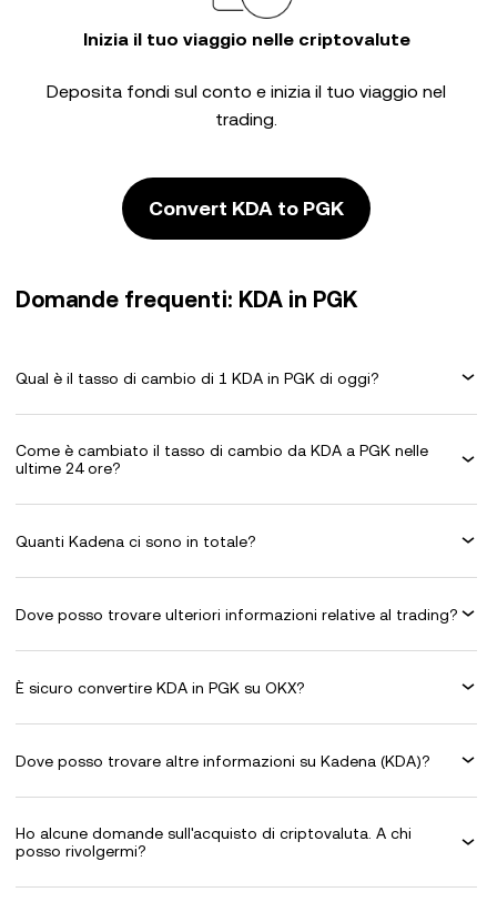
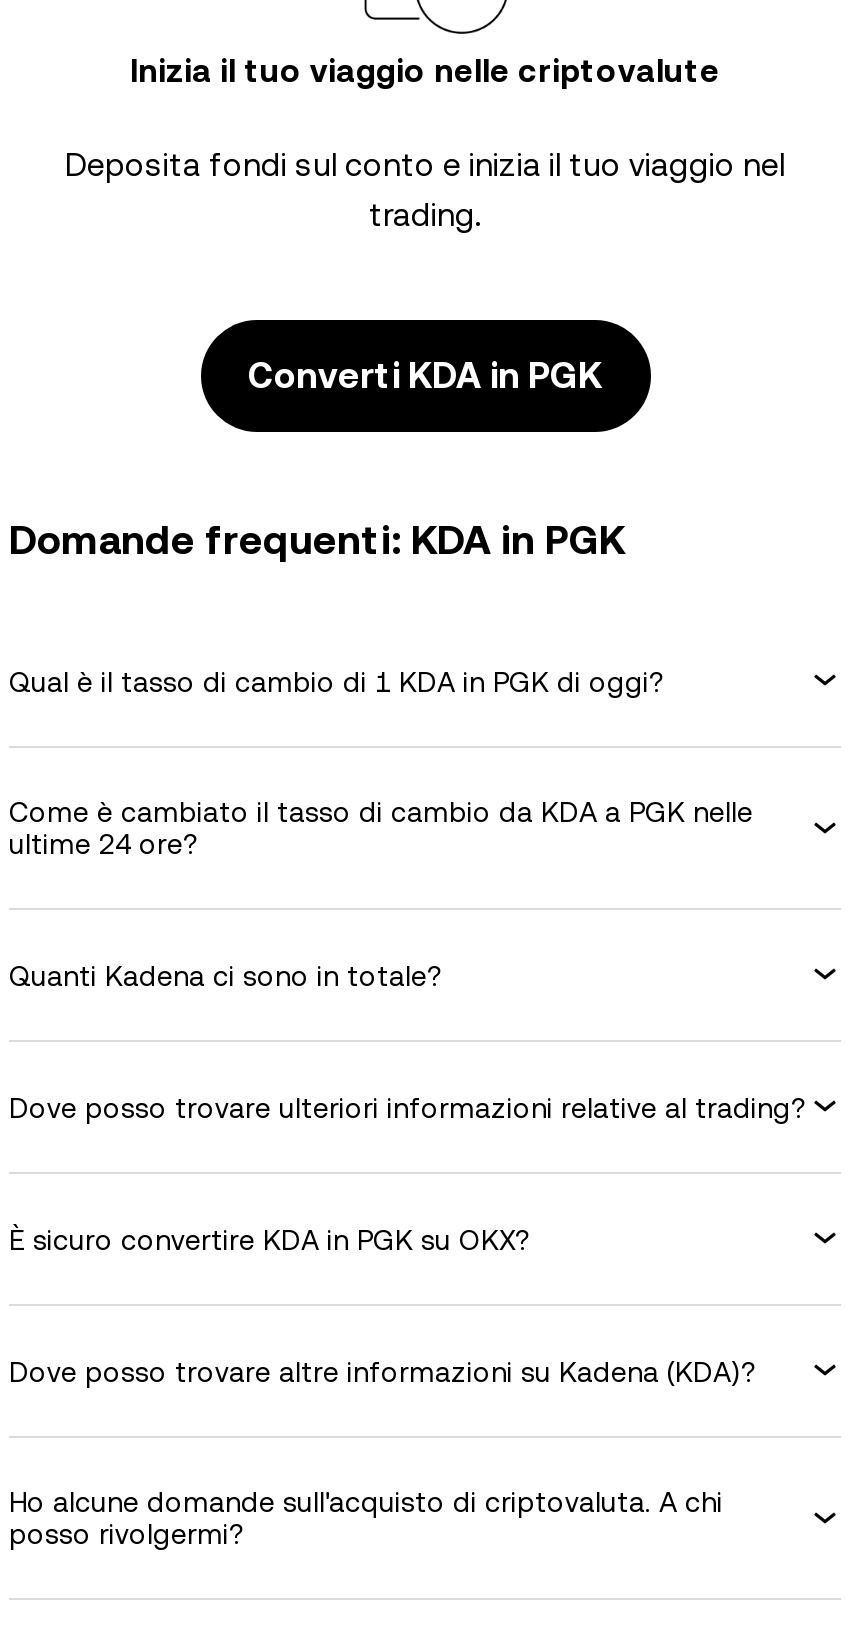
[149,196,344,220] Convert KDA to PGK -> [248,354,602,396] Converti KDA in PGK

